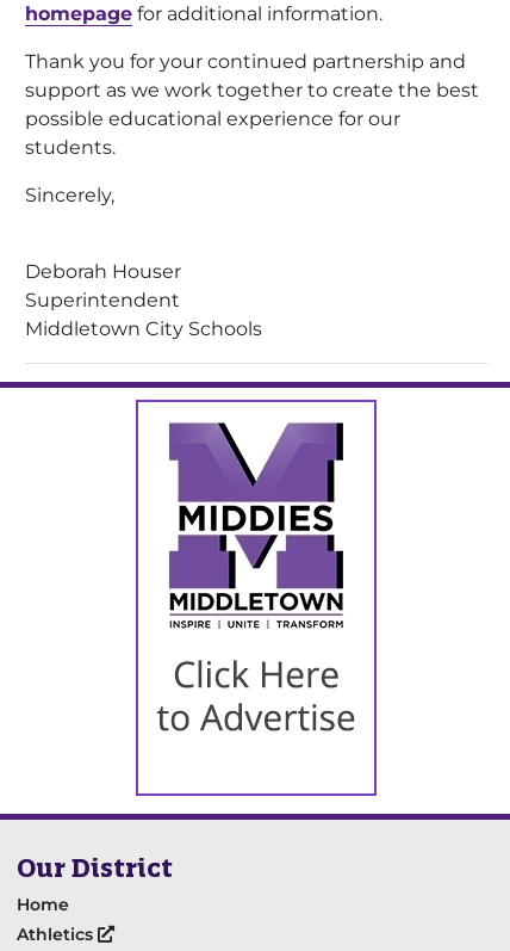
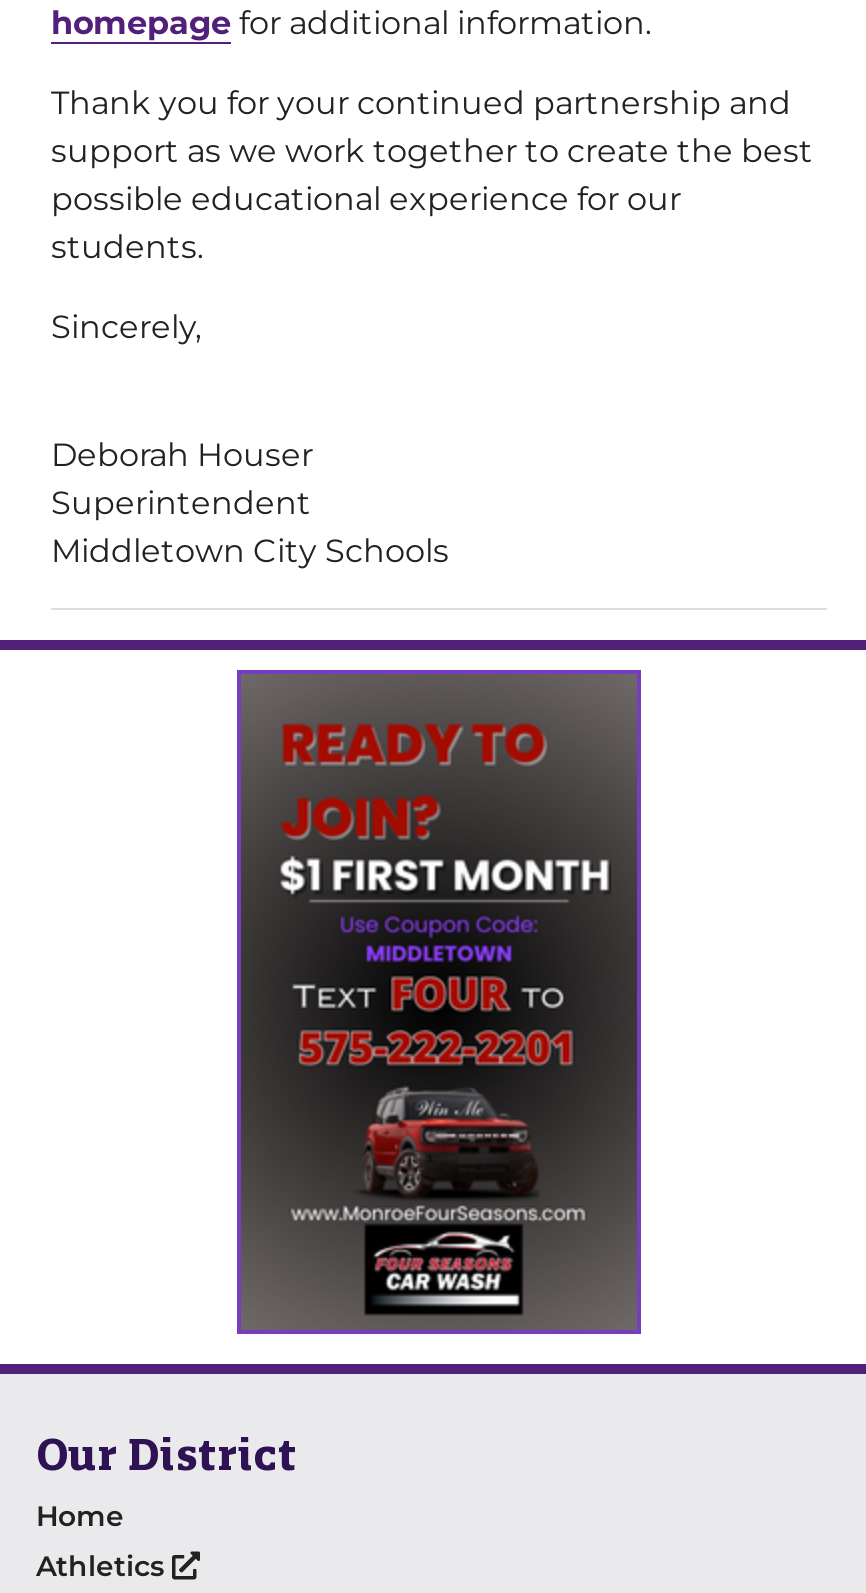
[138,402,374,793] [image] -> [239,672,639,1332] [image]

